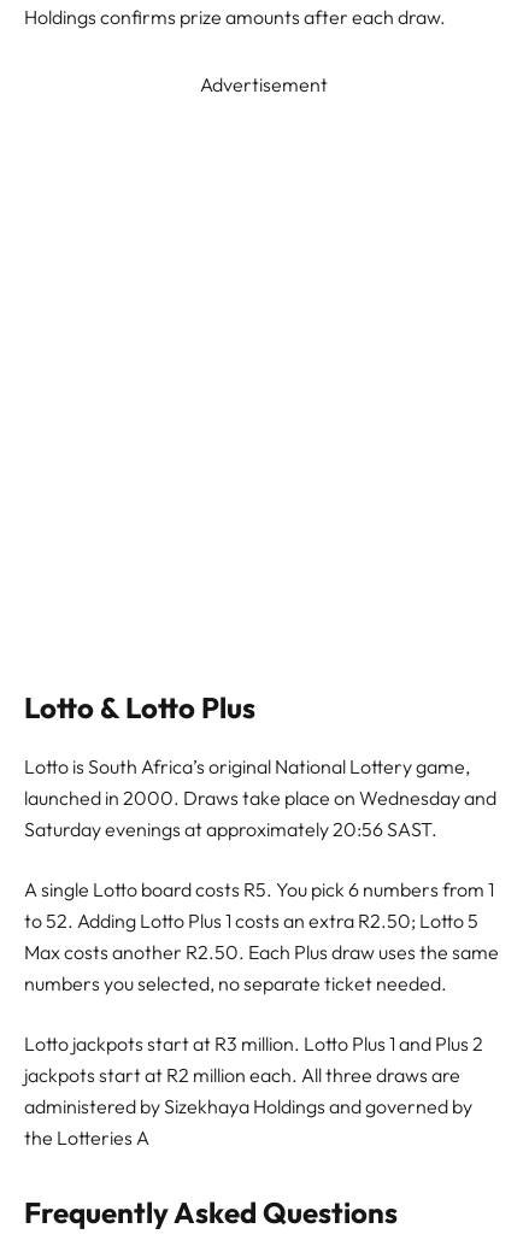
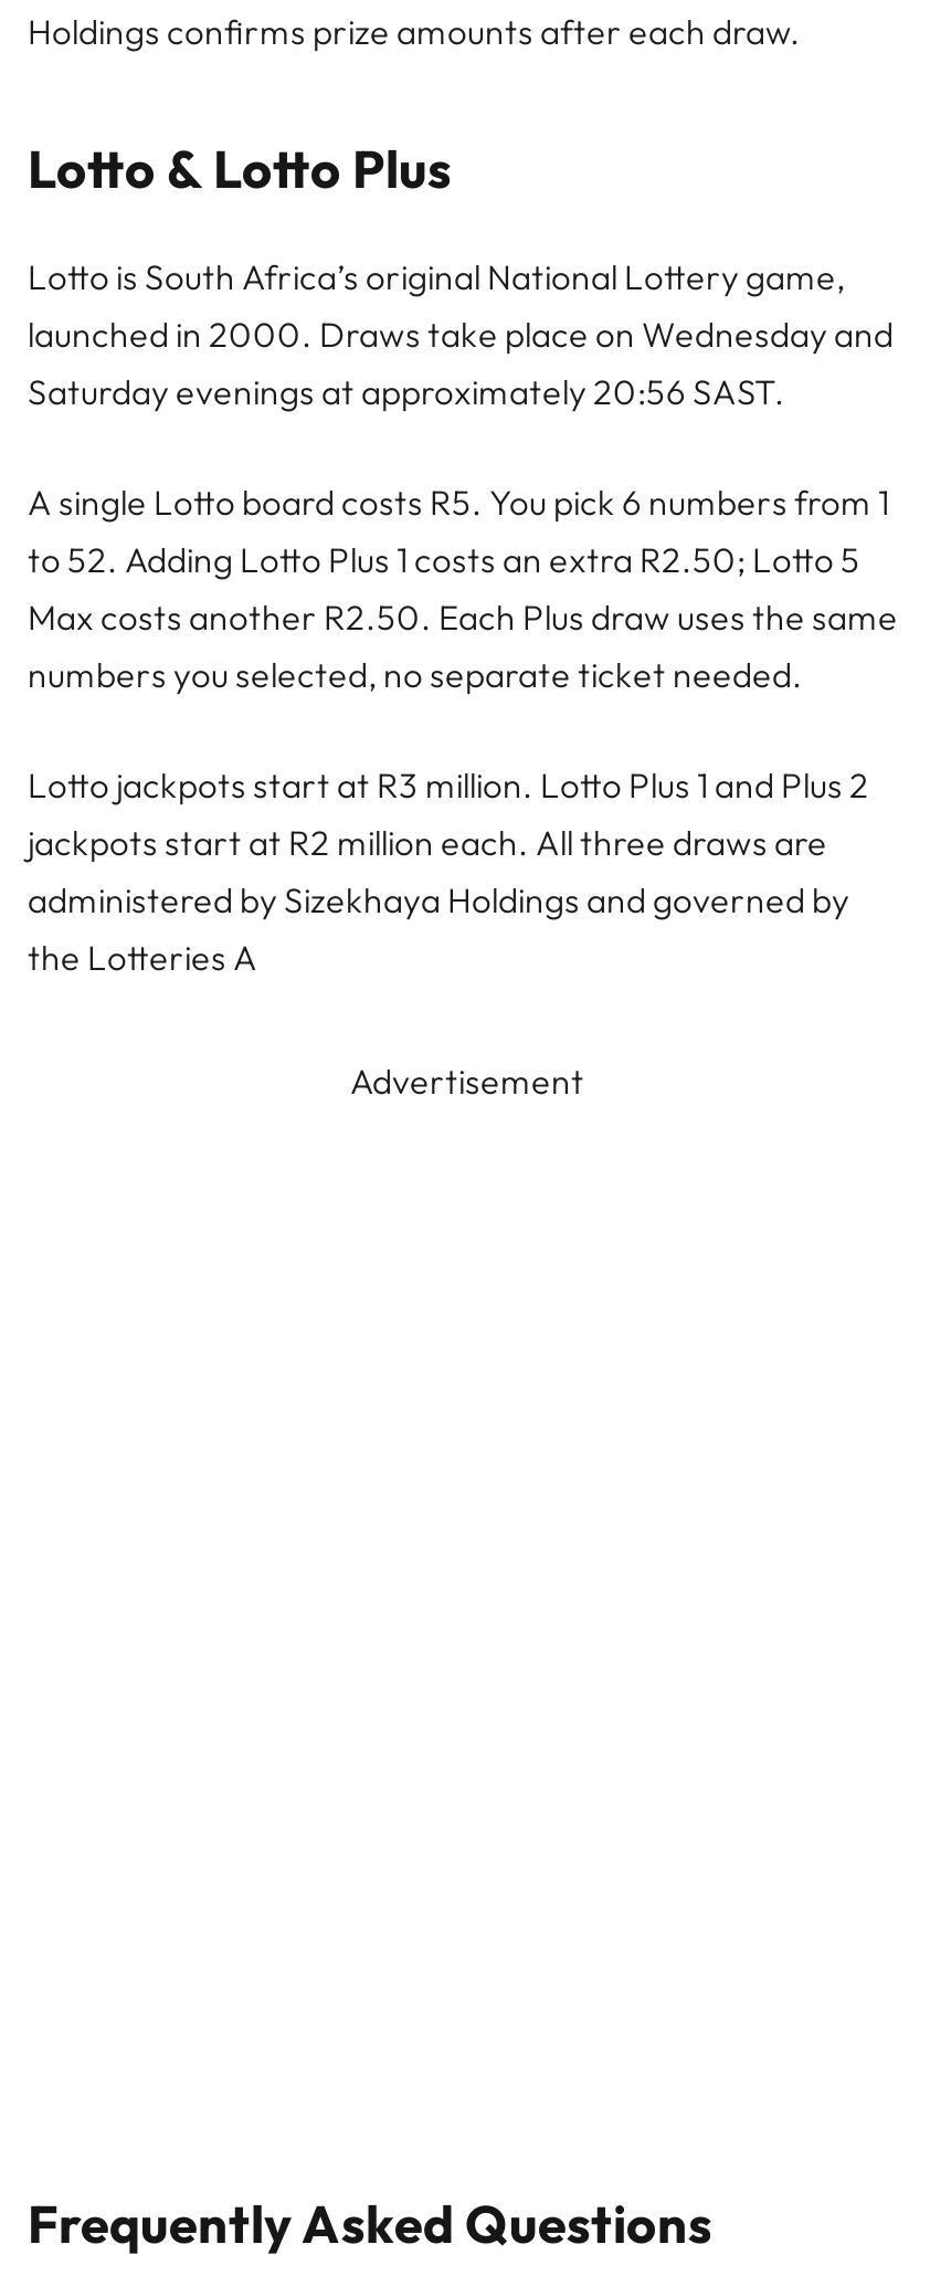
moved [200,73,328,97] -> [350,1058,584,1103]: Advertisement
moved [24,689,499,1150] -> [28,135,898,979]: Lotto & Lotto Plus | Lotto is South Africa’s original National Lottery game, | launched in 2000. Draws take place on Wednesday and | ... | administered by Sizekhaya Holdings and governed by | the Lotteries A

